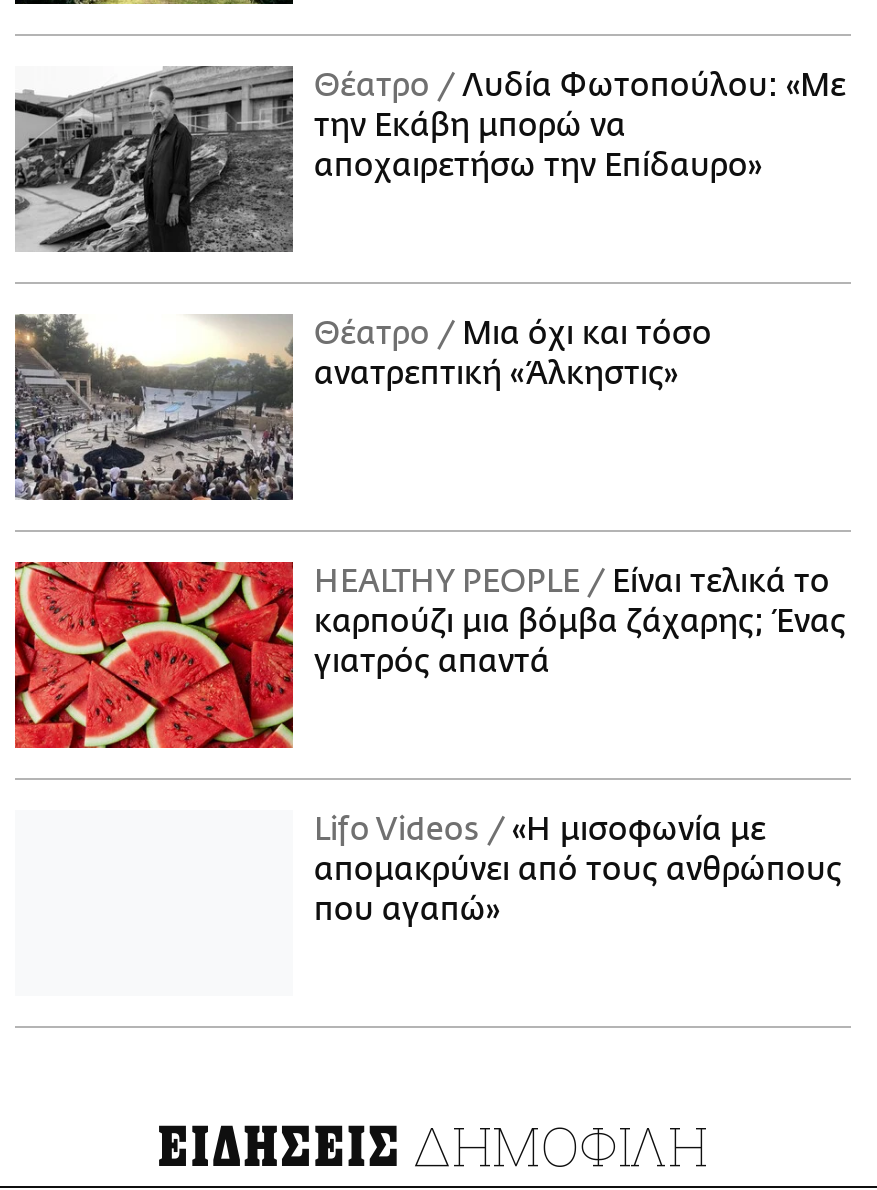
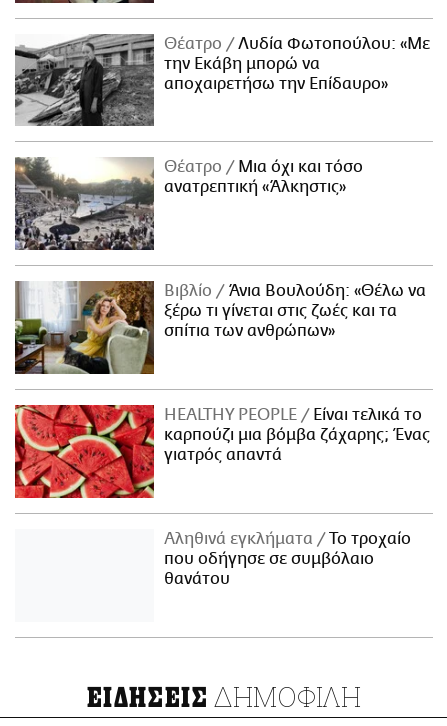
none -> [14,280,426,375] [image] | Βιβλίο Άνια Βουλούδη: «Θέλω να | ξέρω τι γίνεται στις ζωές και τα | σπίτια των ανθρώπων»
[314,812,842,928] Lifo Videos «Η μισοφωνία με | απομακρύνει από τους ανθρώπους | που αγαπώ» -> [164,530,411,588] Αληθινά εγκλήματα Το τροχαίο | που οδήγησε σε συμβόλαιο | θανάτου

